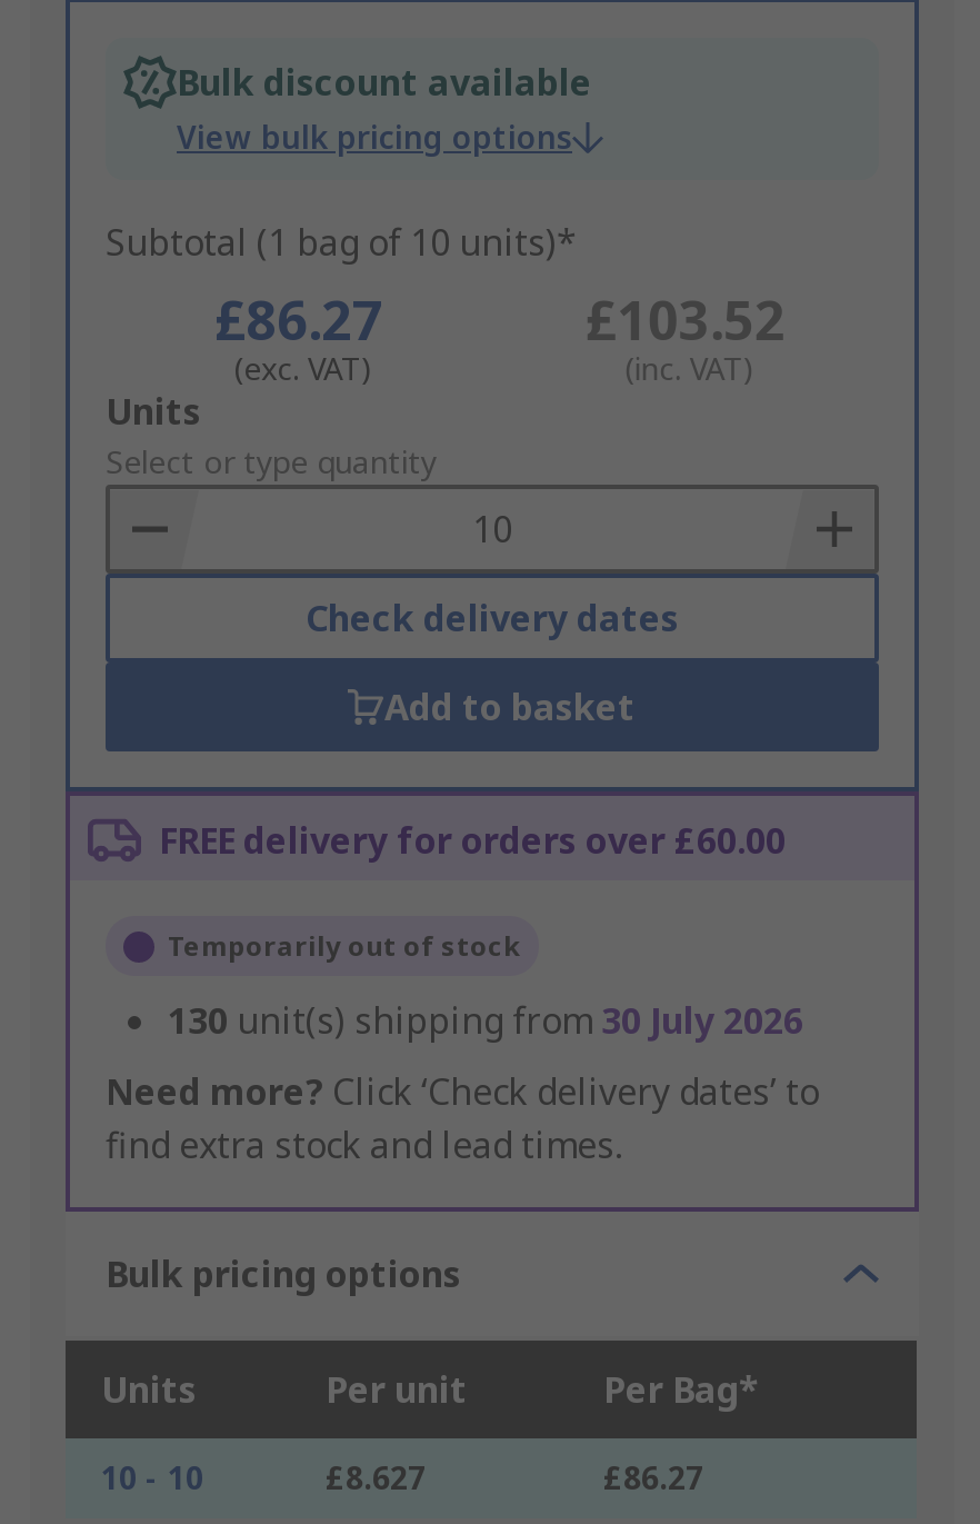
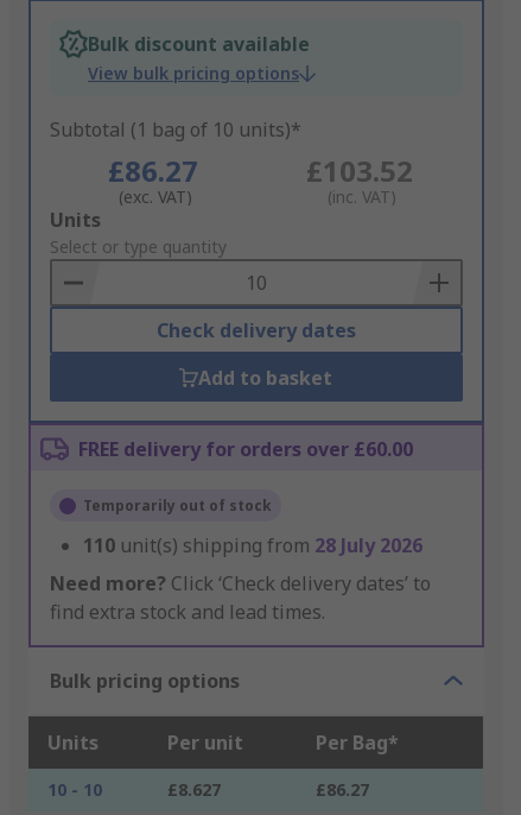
[168,997,803,1046] 130 unit(s) shipping from 30 July 2026 -> [83,533,422,559] 110 unit(s) shipping from 28 July 2026

